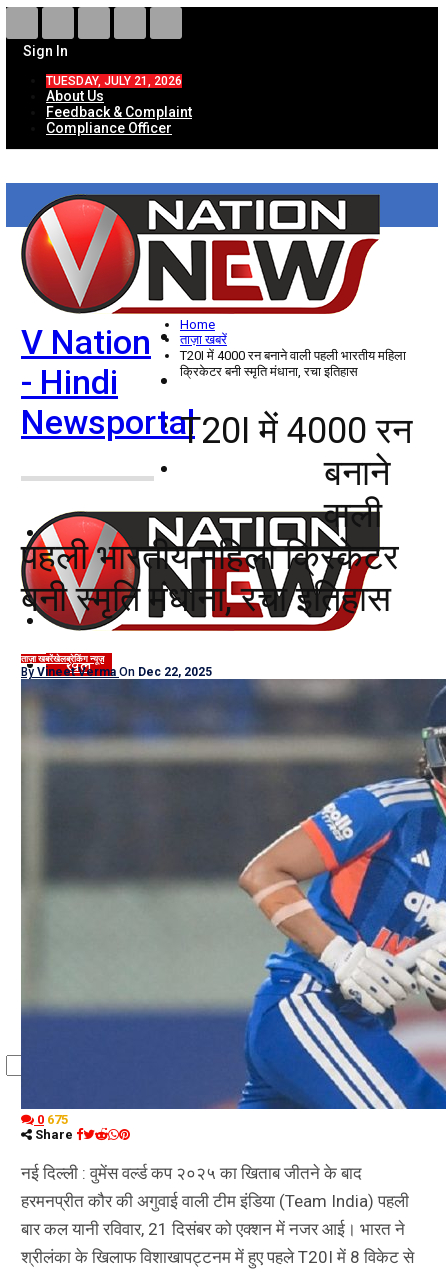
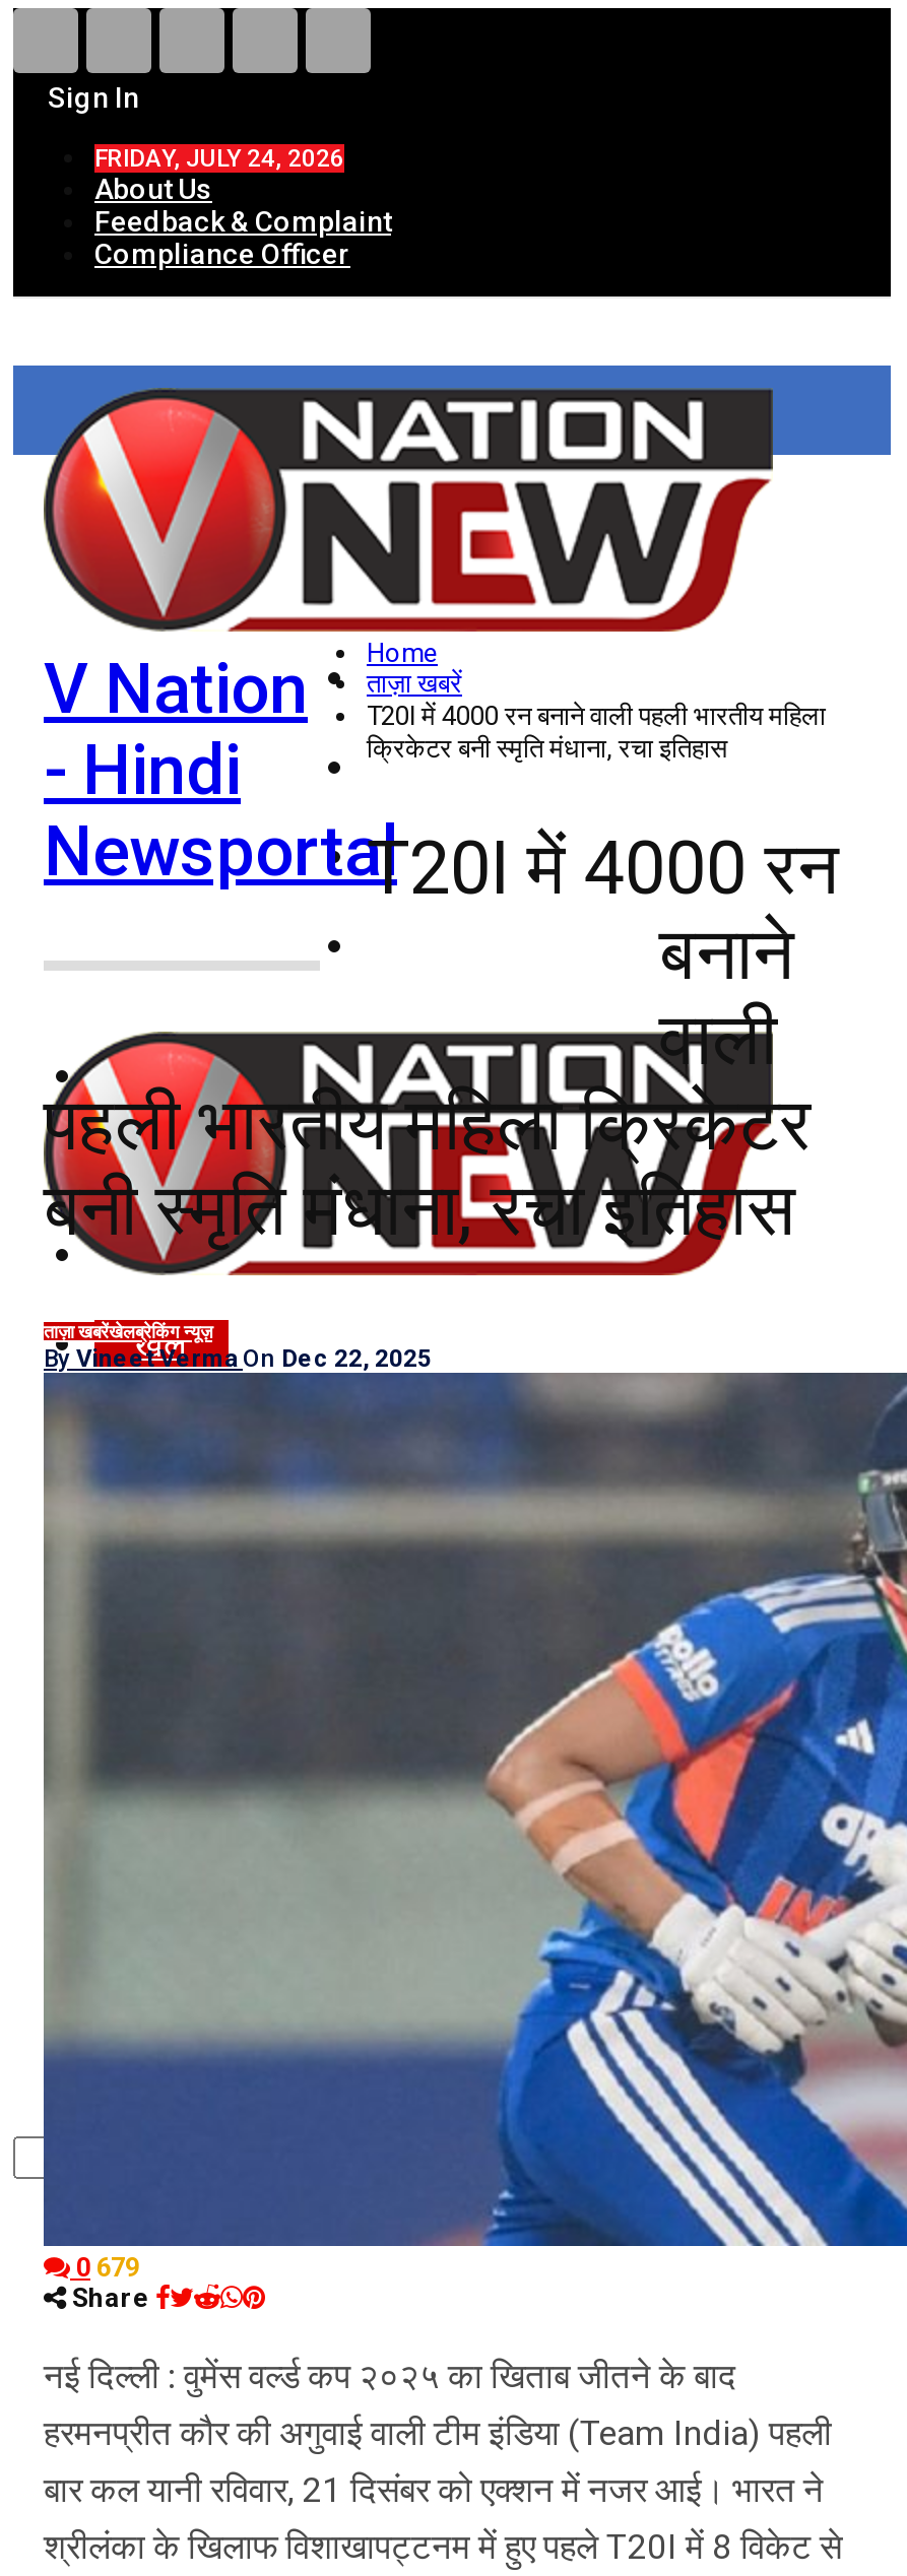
[46,74,182,88] TUESDAY, JULY 21, 2026 -> [94,144,344,173] FRIDAY, JULY 24, 2026
[37,1112,68,1127] 0 675 -> [76,2252,139,2282] 0 679

